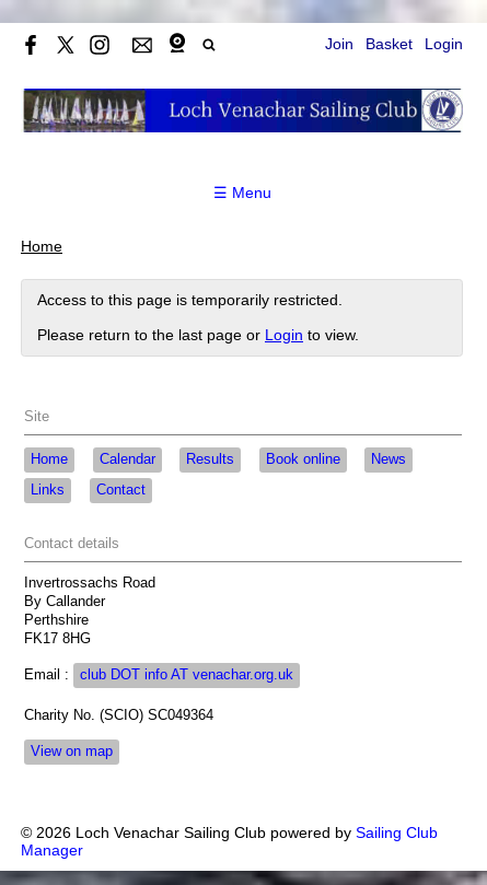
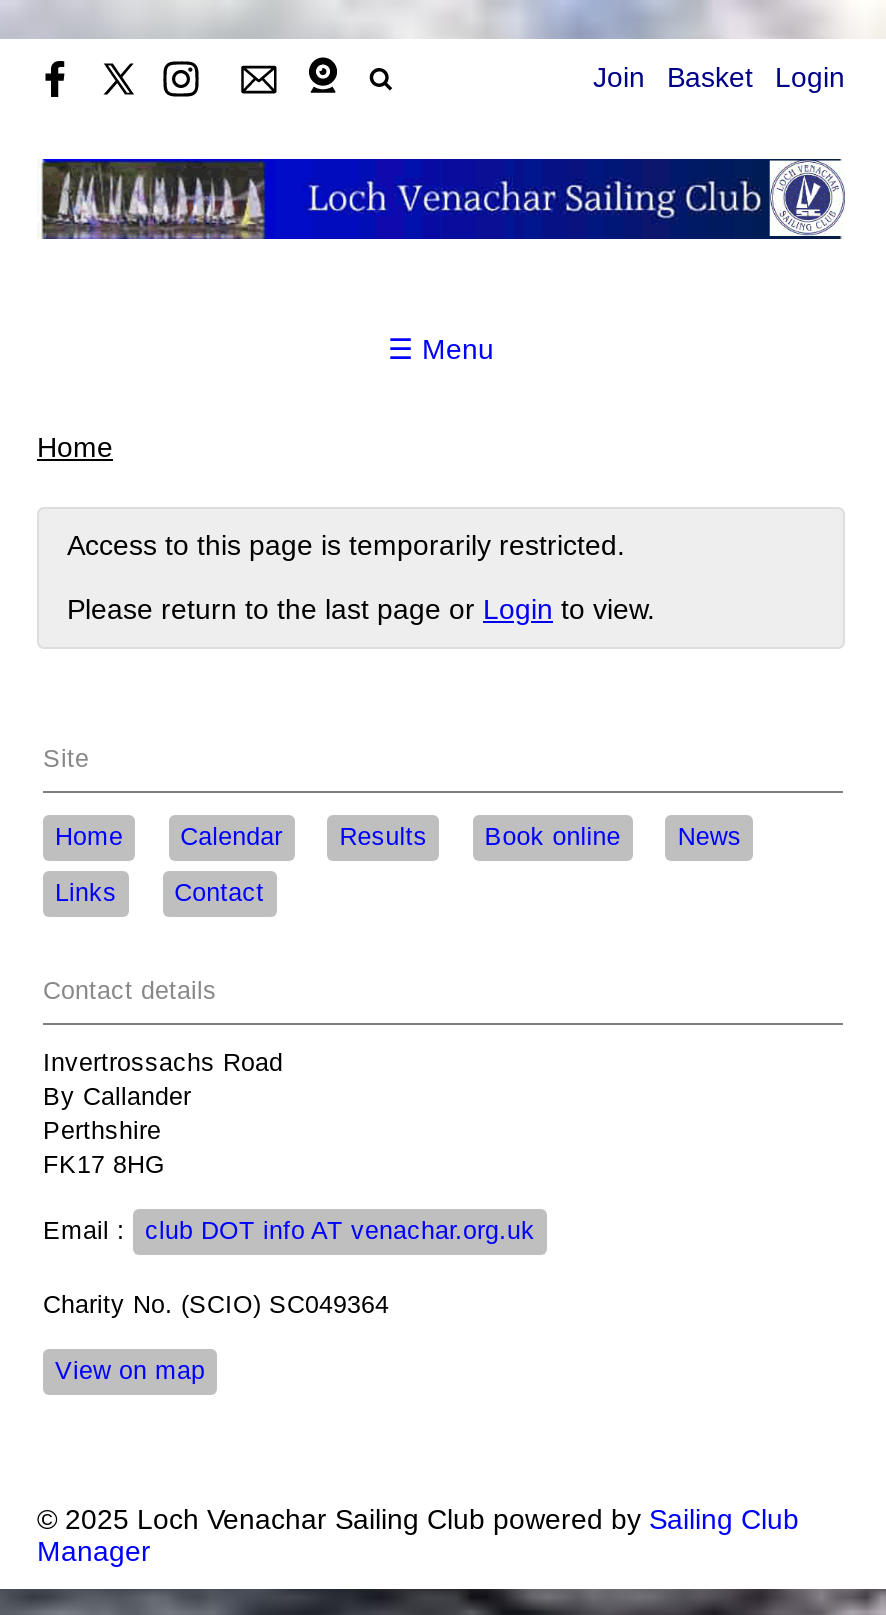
[21,823,438,841] © 2026 Loch Venachar Sailing Club powered by Sailing Club -> [37,1502,799,1534] © 2025 Loch Venachar Sailing Club powered by Sailing Club

